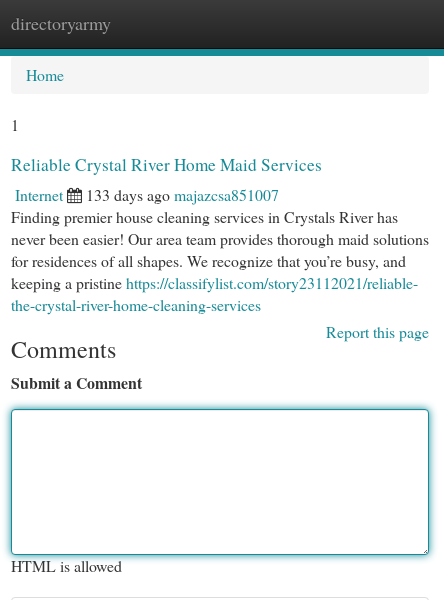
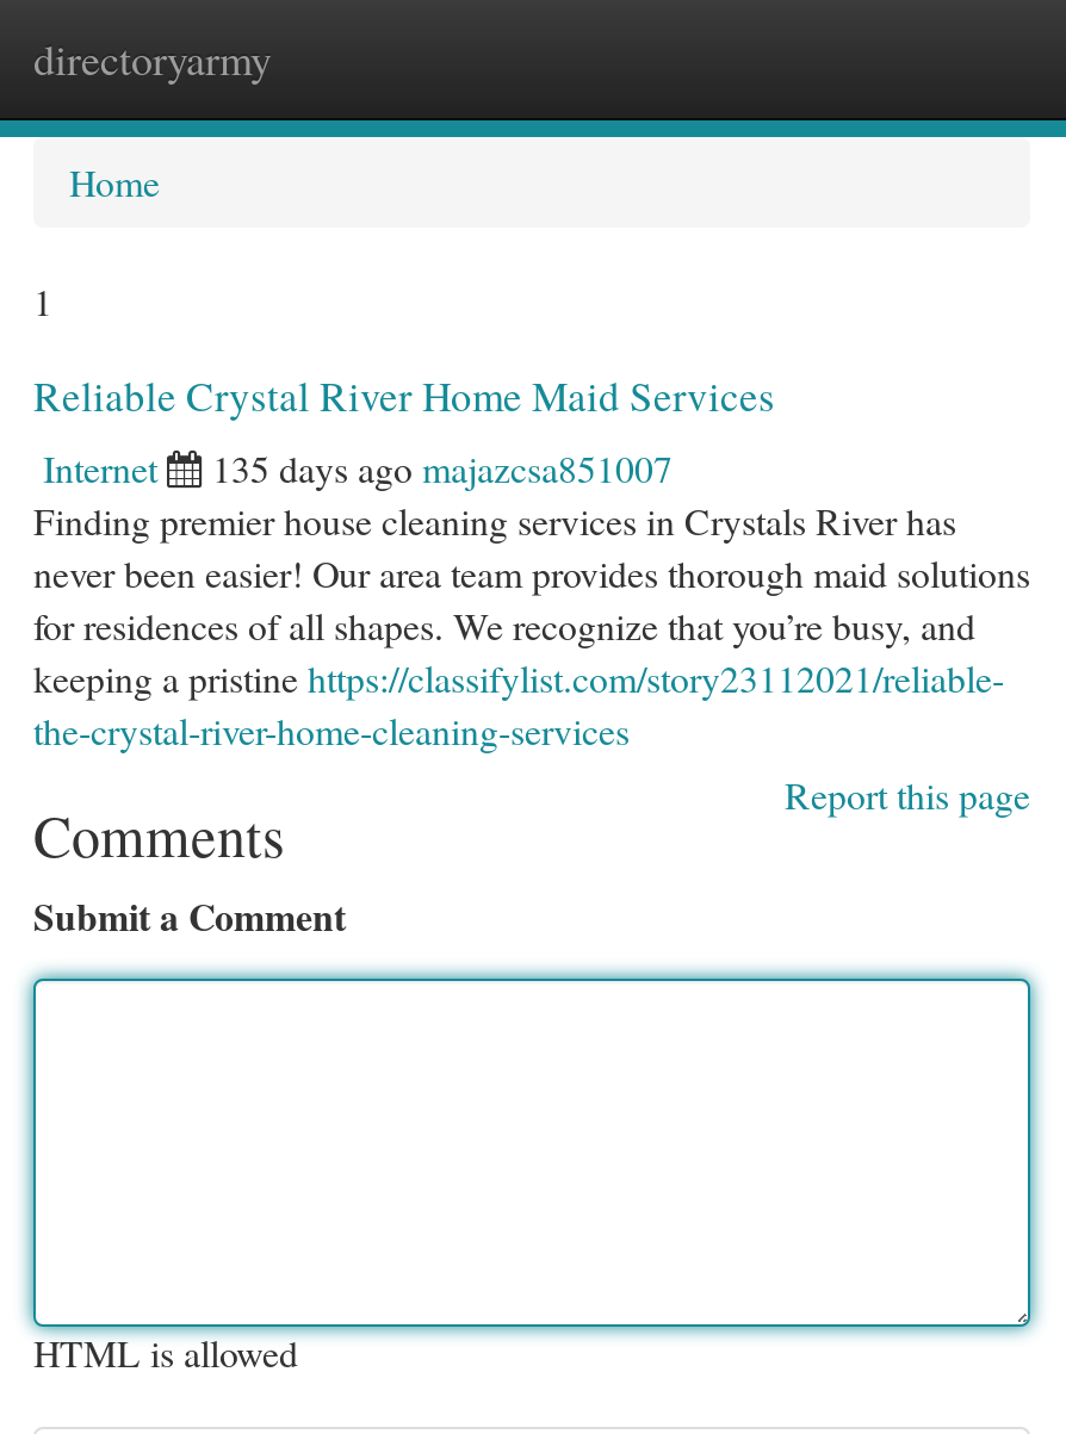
[86,184,279,205] 133 days ago majazcsa851007 -> [212,442,673,492] 135 days ago majazcsa851007

